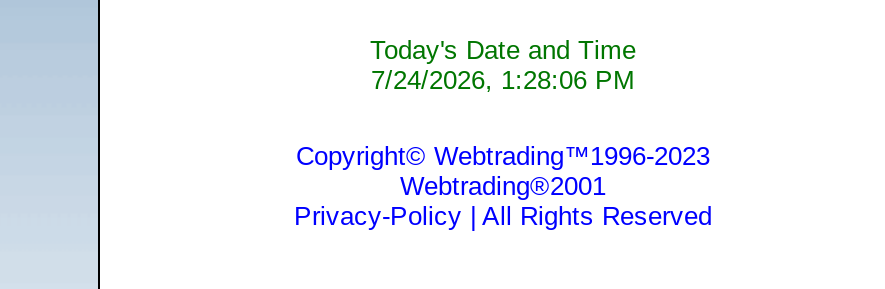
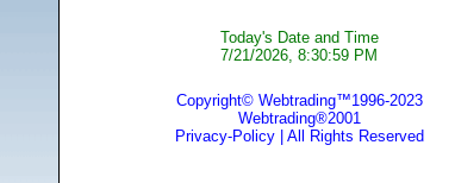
[371,64,635,94] 7/24/2026, 1:28:06 PM -> [221,46,378,64] 7/21/2026, 8:30:59 PM

